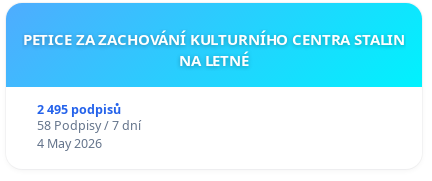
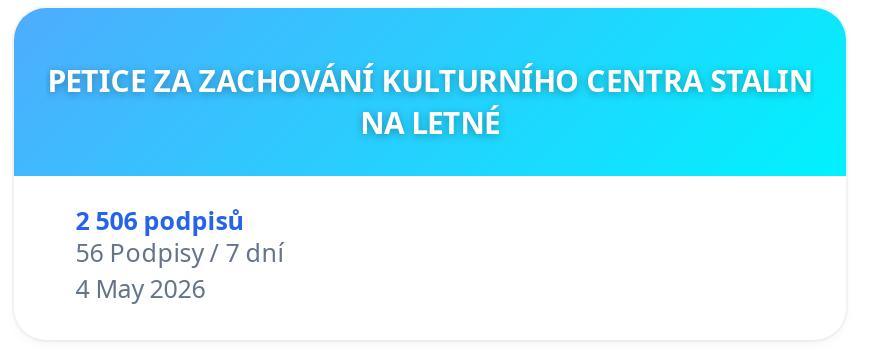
[37,101,121,118] 2 495 podpisů -> [76,205,244,239] 2 506 podpisů
[37,117,141,134] 58 Podpisy / 7 dní -> [76,237,284,271] 56 Podpisy / 7 dní

